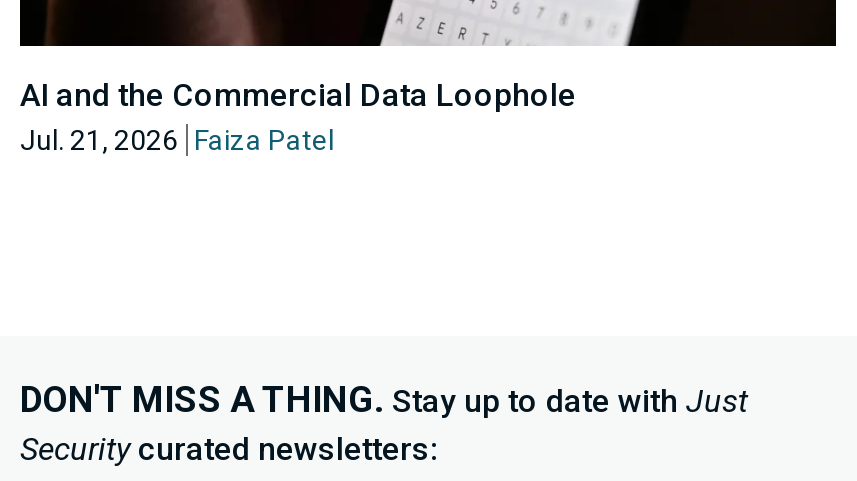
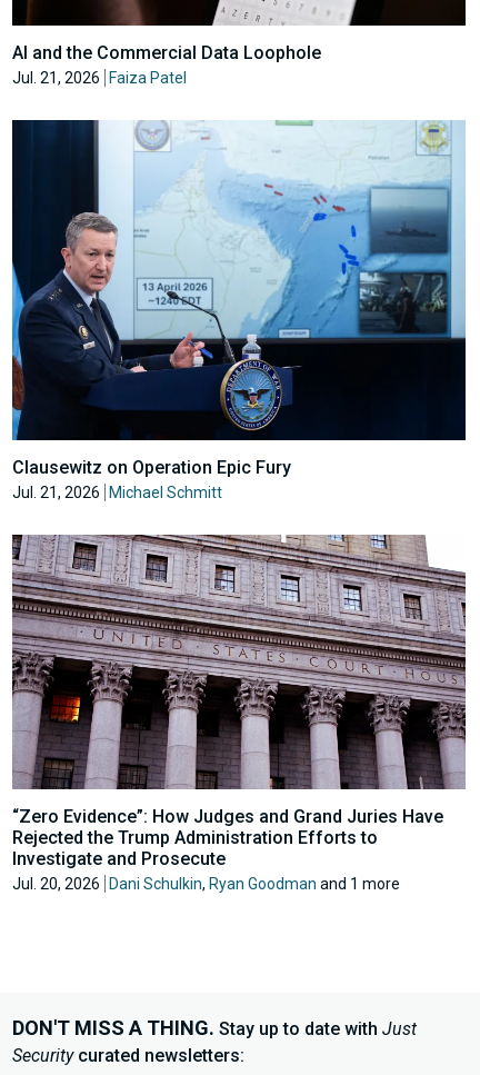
none -> [11,119,467,501] [image] | Clausewitz on Operation Epic Fury | Jul. 21, 2026 Michael Schmitt
none -> [11,534,467,893] [image] | “Zero Evidence”: How Judges and Grand Juries Have | Rejected the Trump Administration Efforts to | Investigate and Prosecute | Jul. 20, 2026 Dani Schulkin, Ryan Goodman and 1 more

